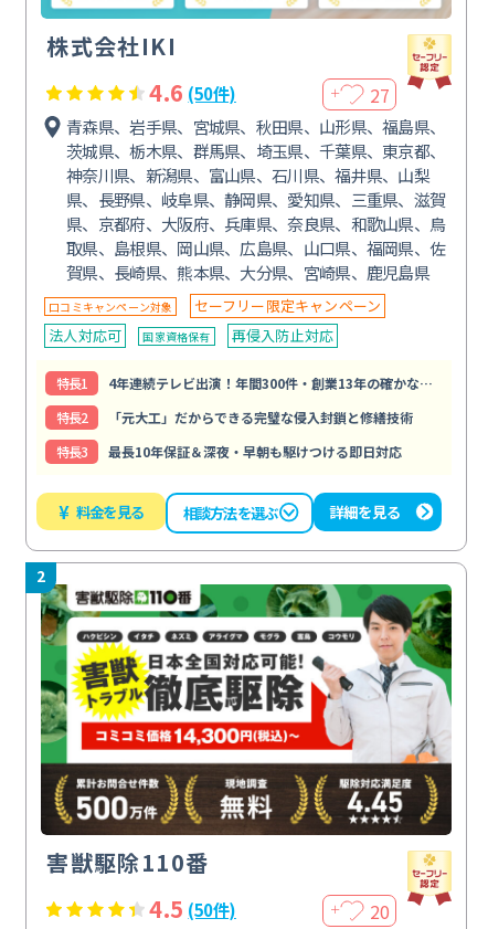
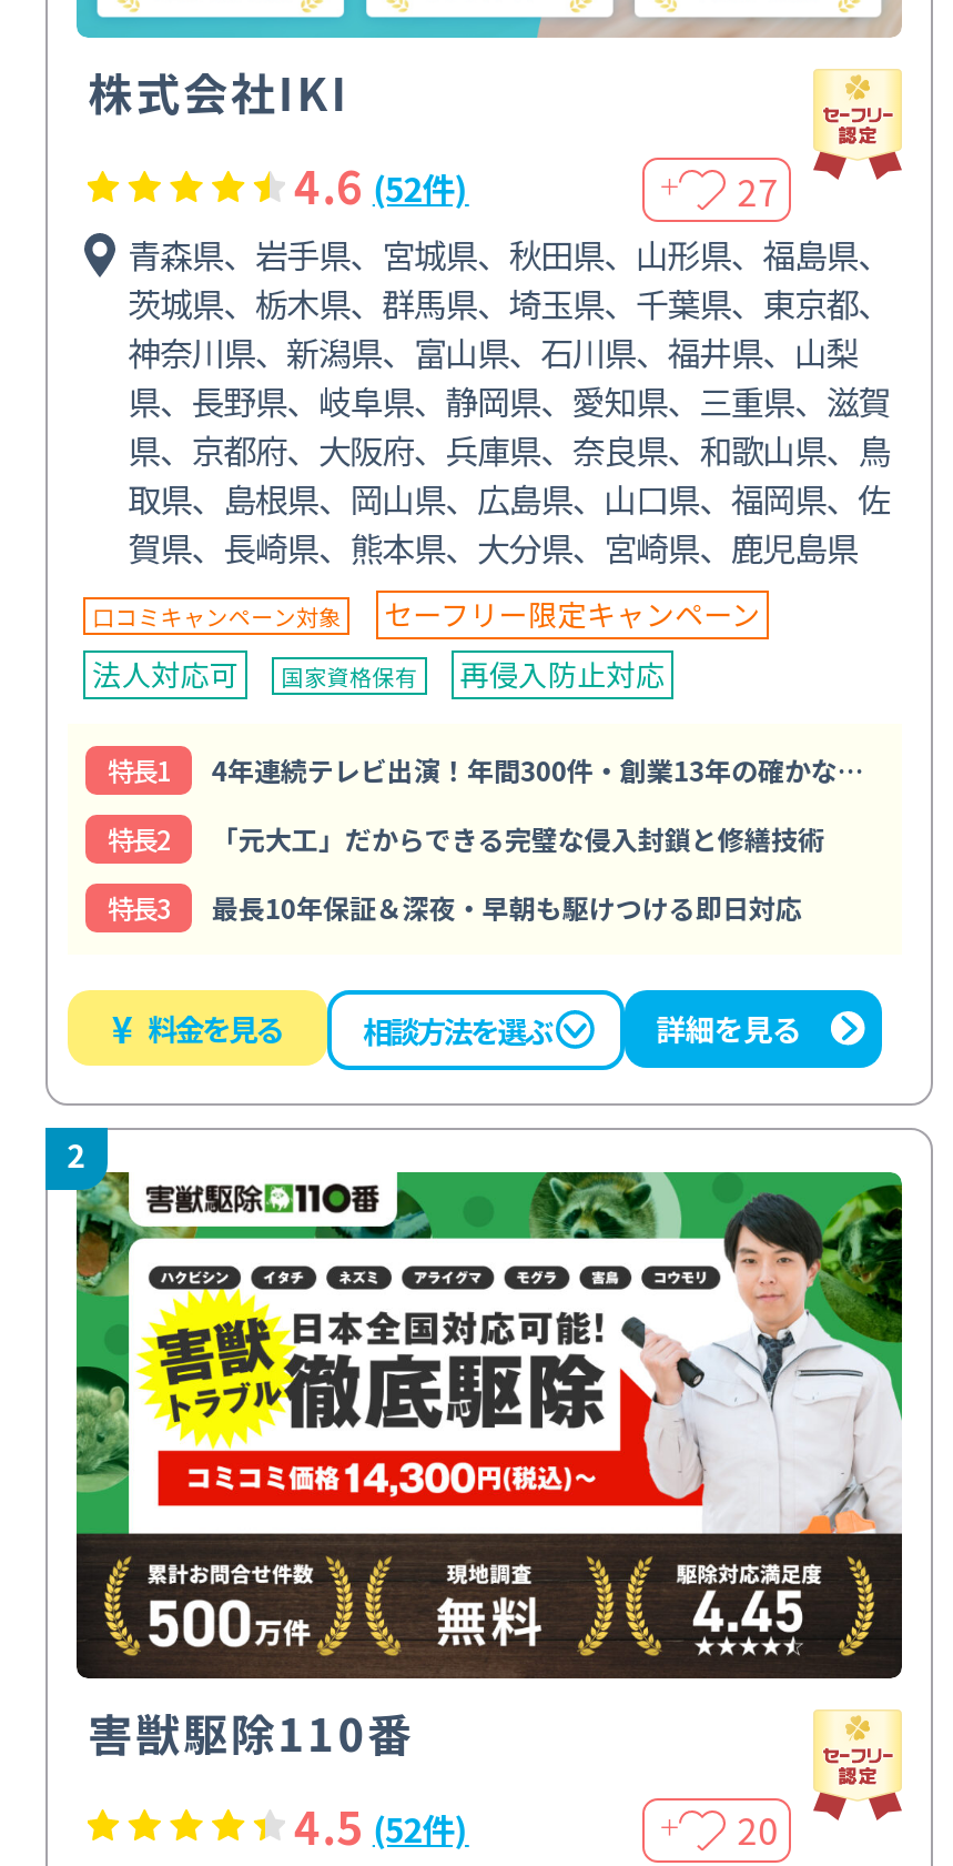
[149,77,236,109] 4.6 (50件) -> [294,154,469,218] 4.6 (52件)
[149,893,236,925] 4.5 (50件) -> [294,1793,469,1858] 4.5 (52件)

